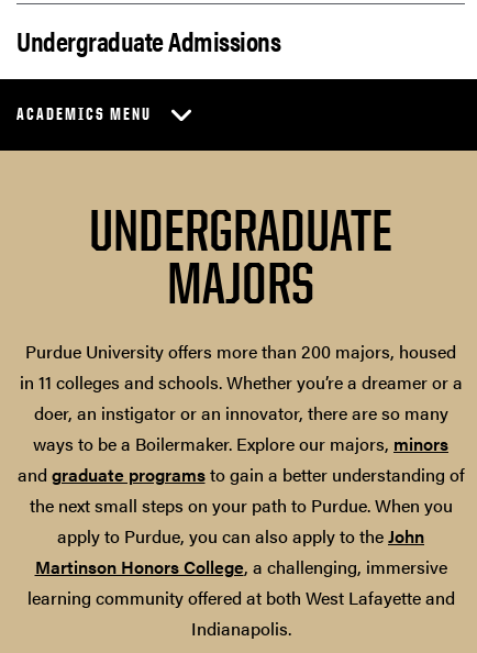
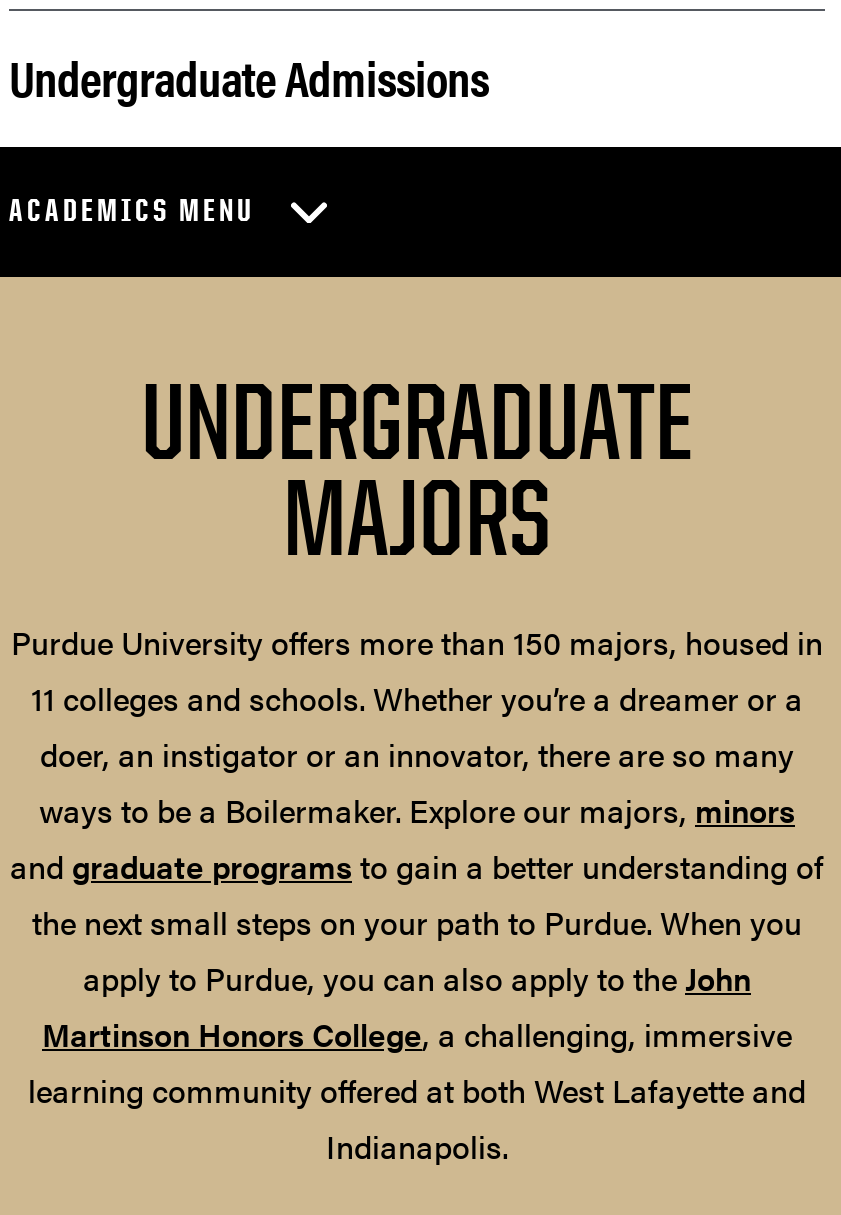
[19,339,462,395] Purdue University offers more than 200 majors, housed | in 11 colleges and schools. Whether you’re a dreamer or a -> [11,619,823,721] Purdue University offers more than 150 majors, housed in | 11 colleges and schools. Whether you’re a dreamer or a

